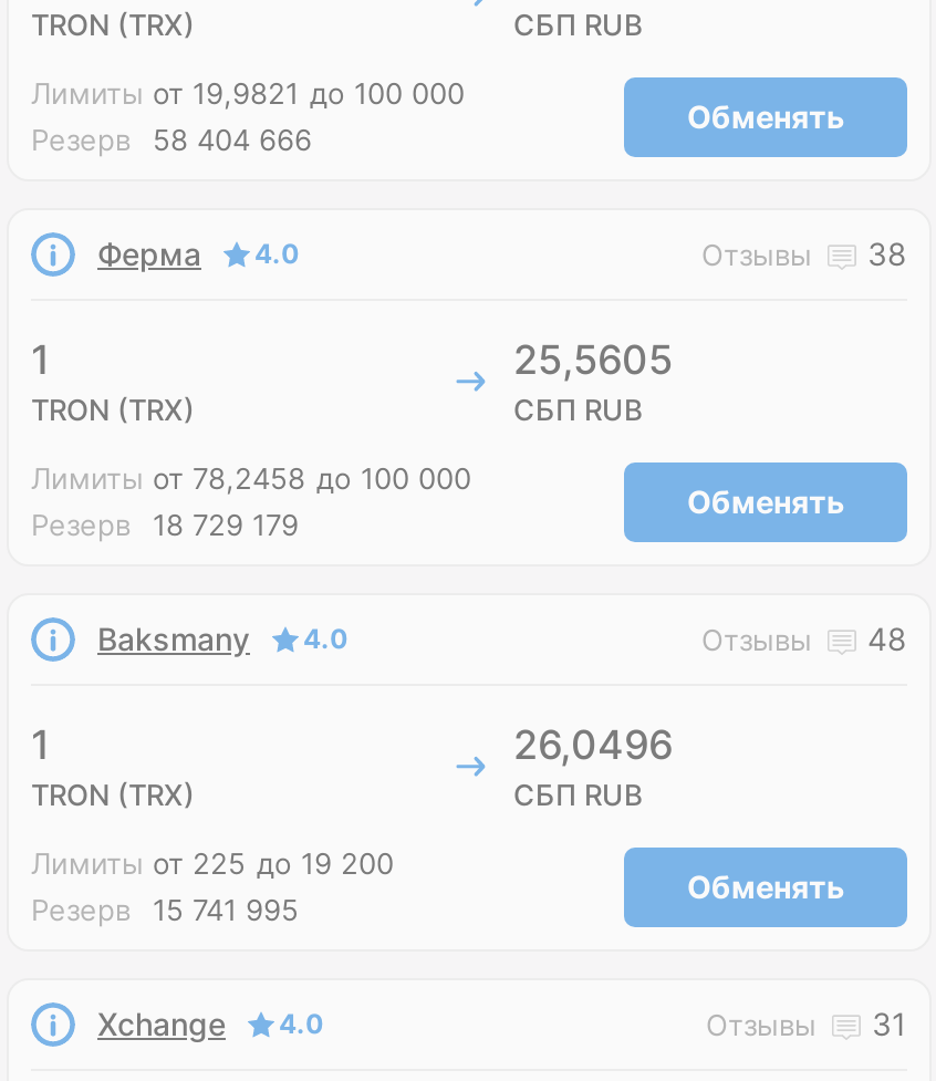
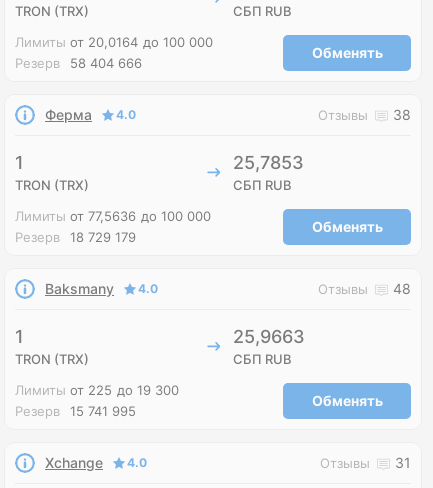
[31,76,465,112] Лимиты от 19,9821 до 100 000 -> [15,34,213,50] Лимиты от 20,0164 до 100 000
[513,337,673,384] 25,5605 -> [233,152,304,173] 25,7853
[31,461,471,497] Лимиты от 78,2458 до 100 000 -> [15,208,211,224] Лимиты от 77,5636 до 100 000
[513,722,673,769] 26,0496 -> [233,326,305,347] 25,9663
[31,846,394,882] Лимиты от 225 до 19 200 -> [15,382,179,398] Лимиты от 225 до 19 300

